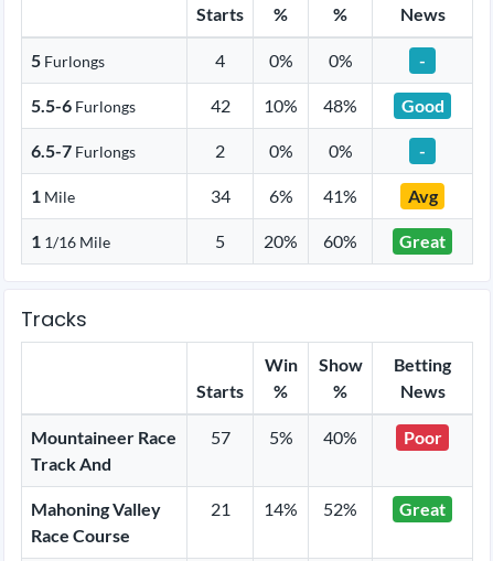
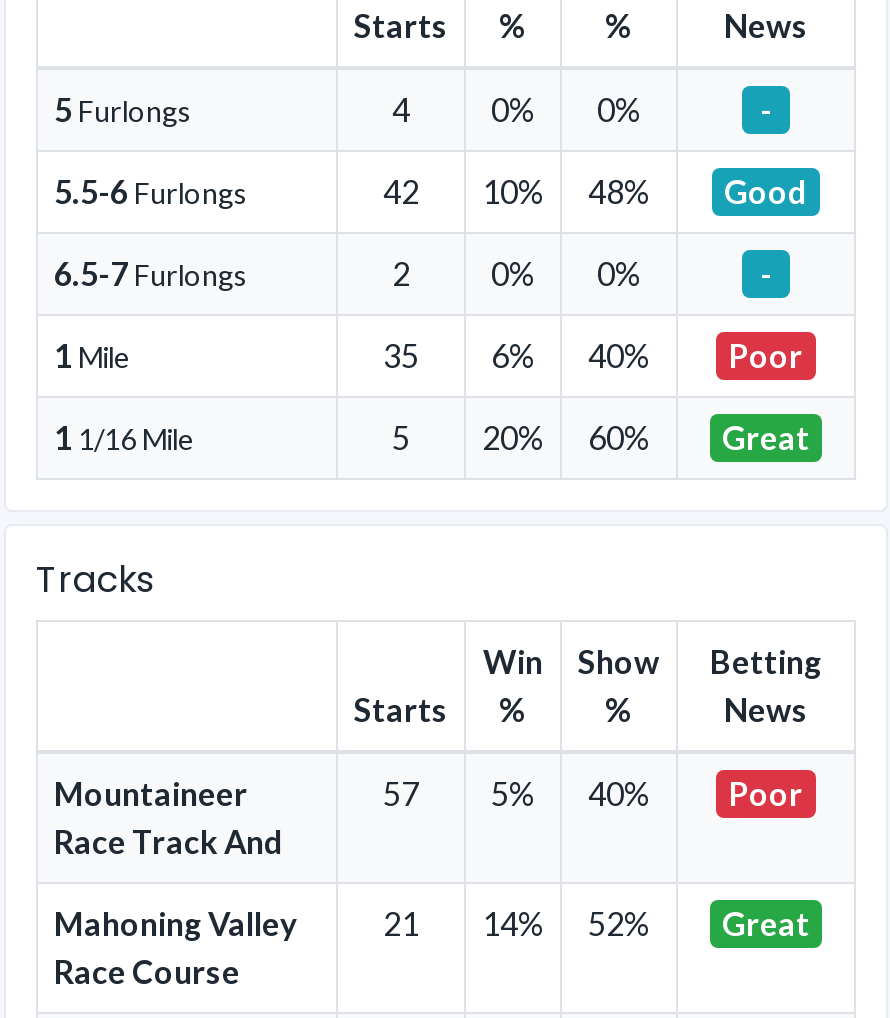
[210,186,230,207] 34 -> [383,337,419,375] 35
[323,186,437,207] 41% | Avg -> [588,337,803,375] 40% | Poor

